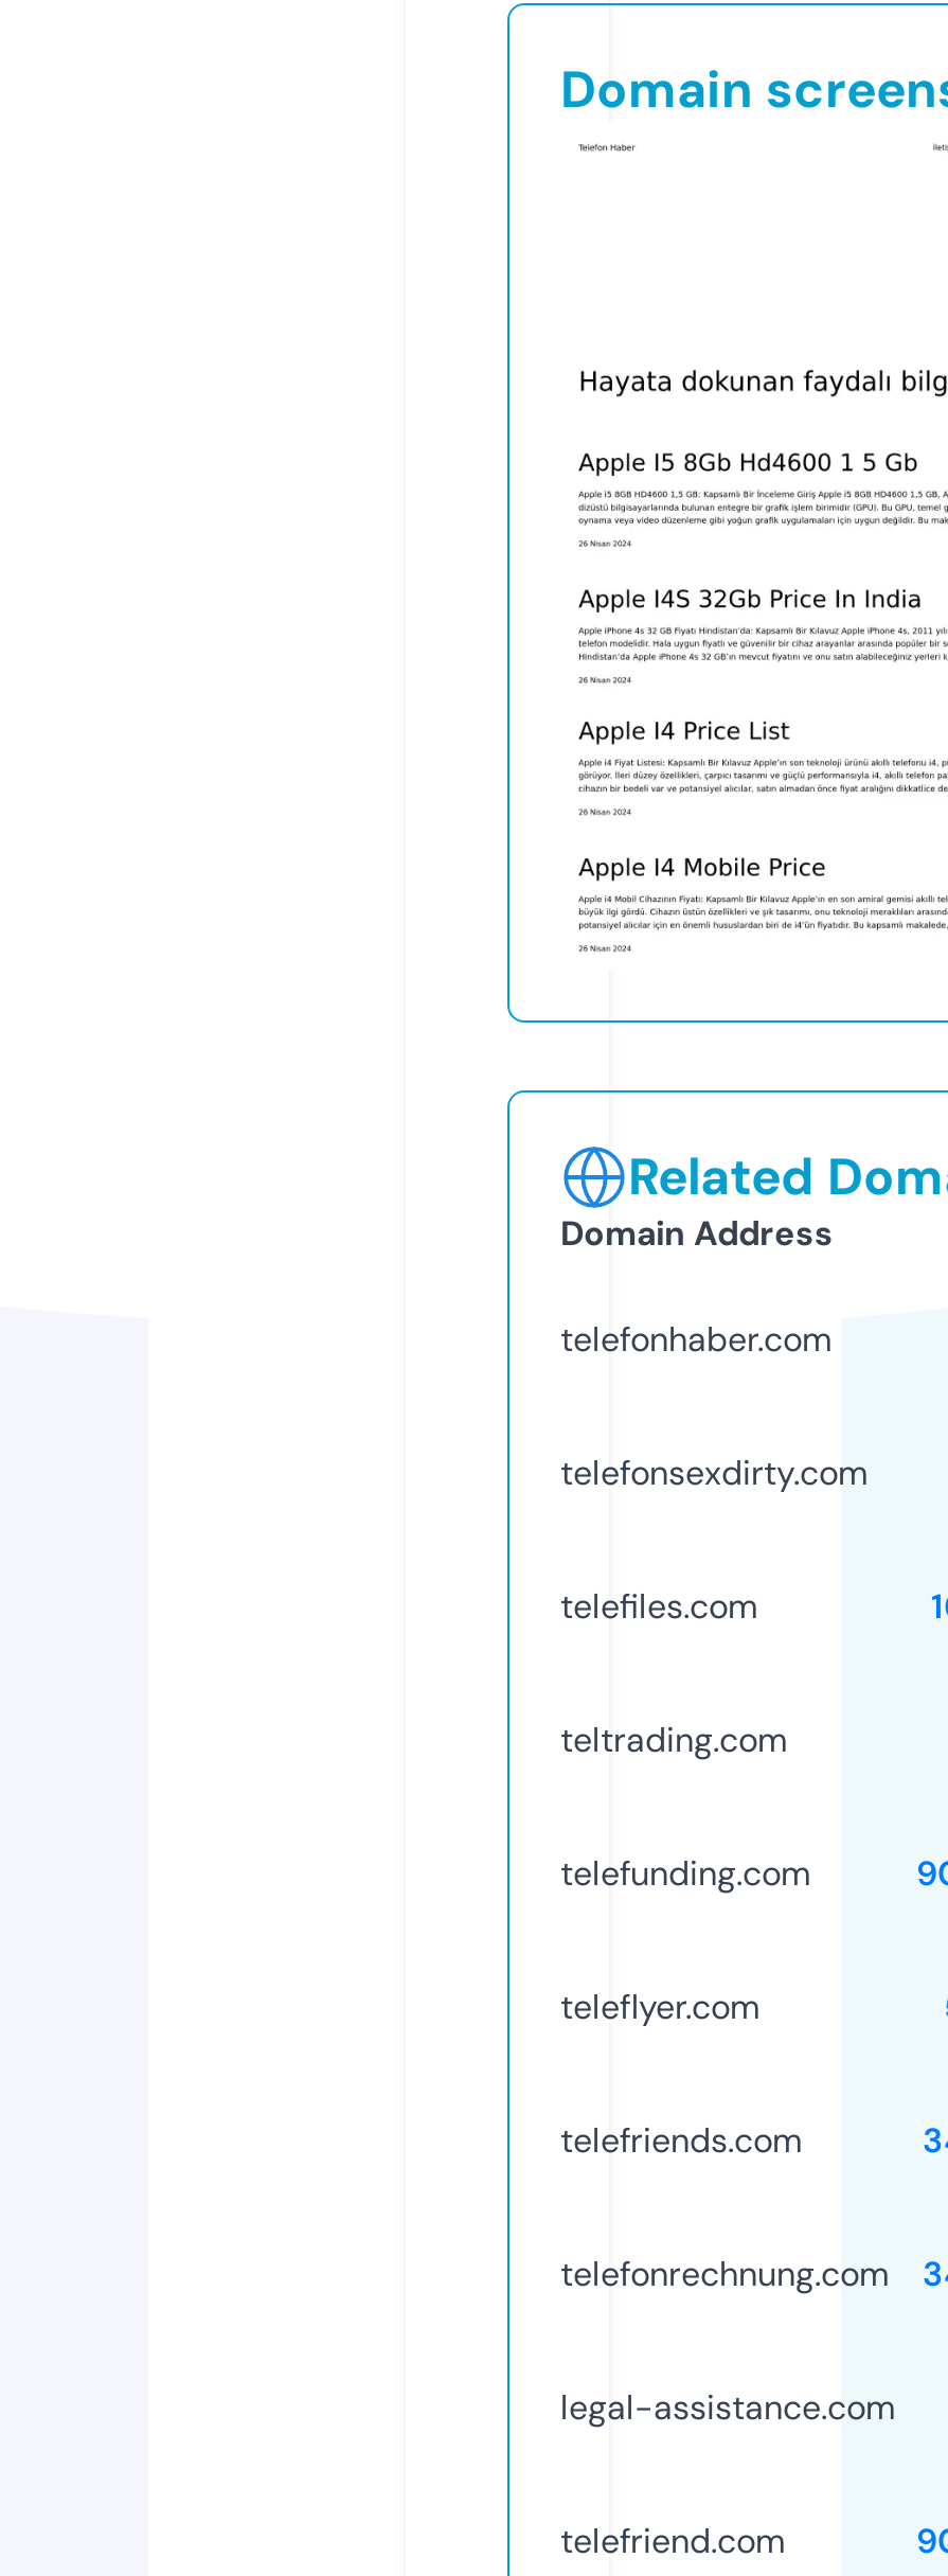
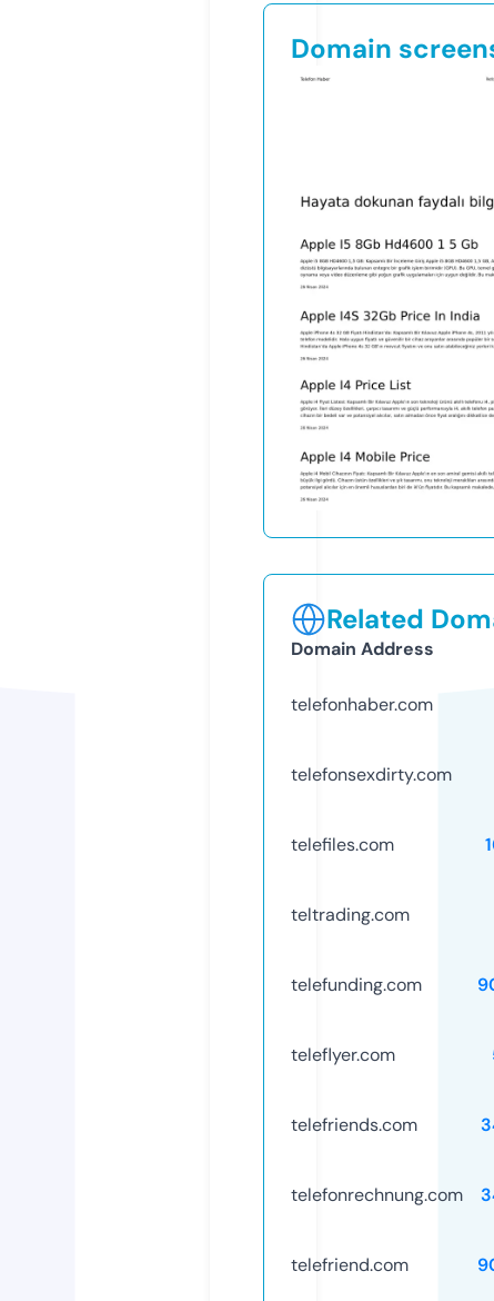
[560,2385,895,2429] legal-assistance.com -> none

